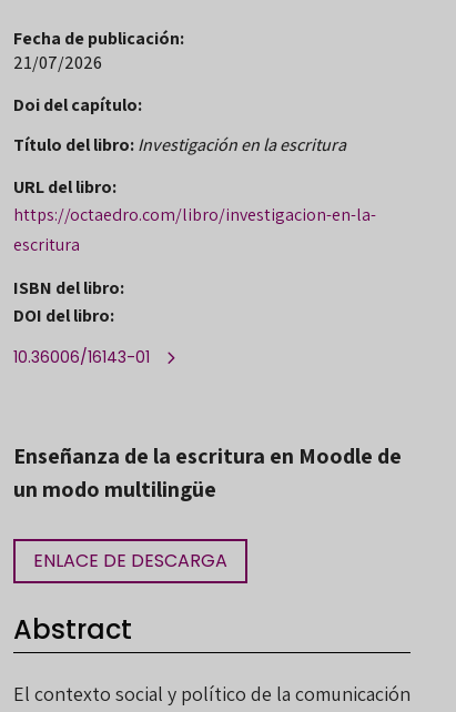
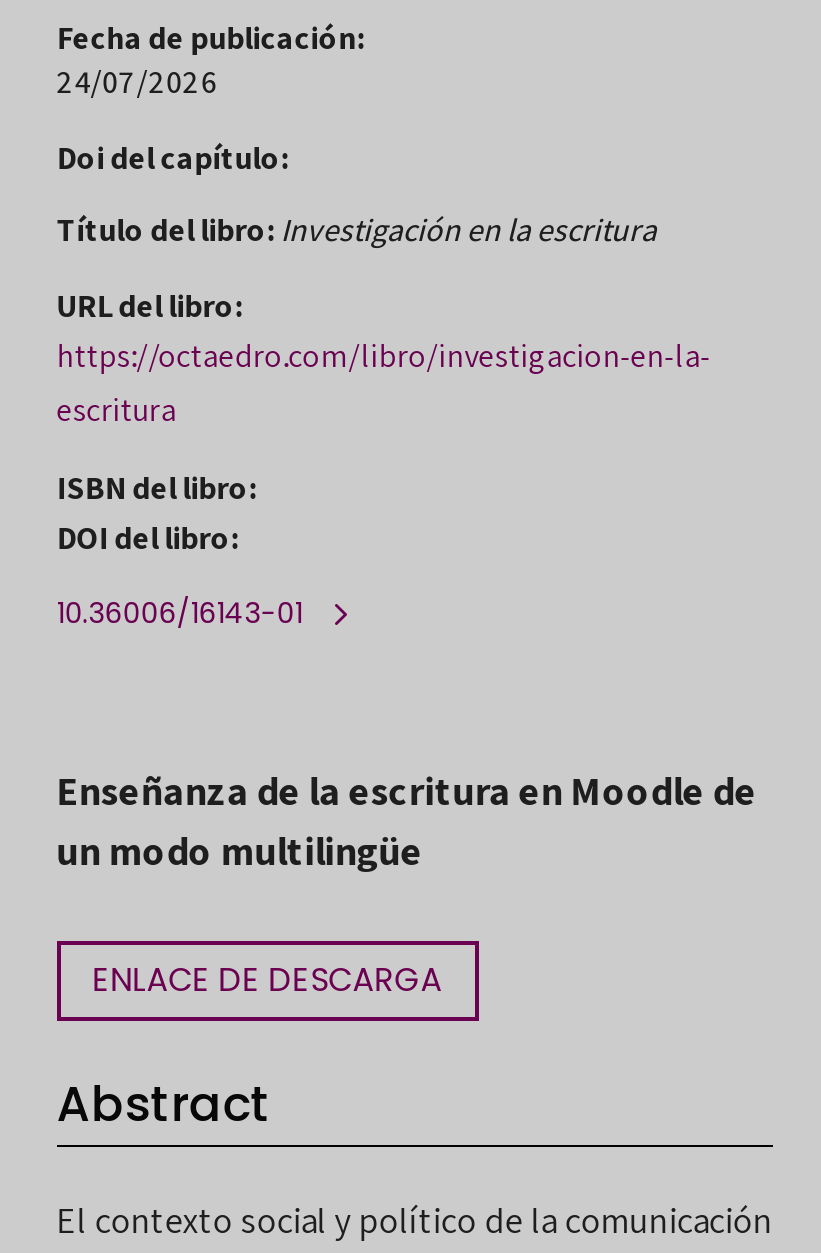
[13,50,102,74] 21/07/2026 -> [57,60,217,102] 24/07/2026

